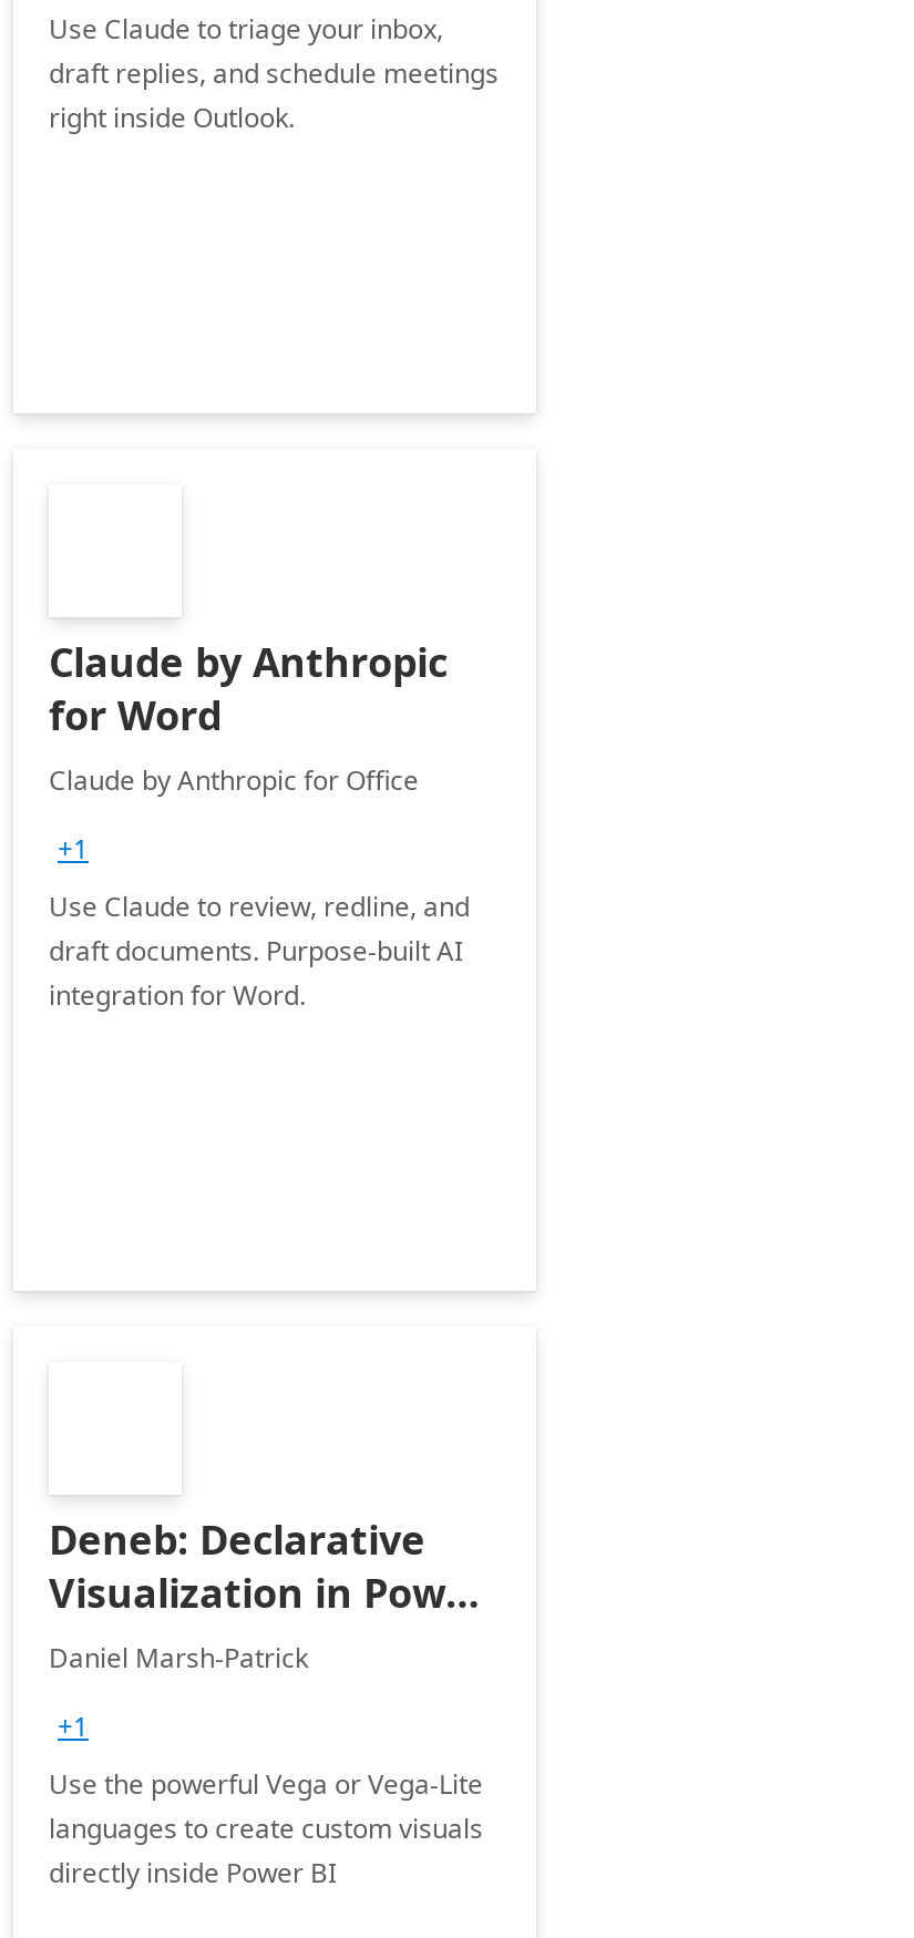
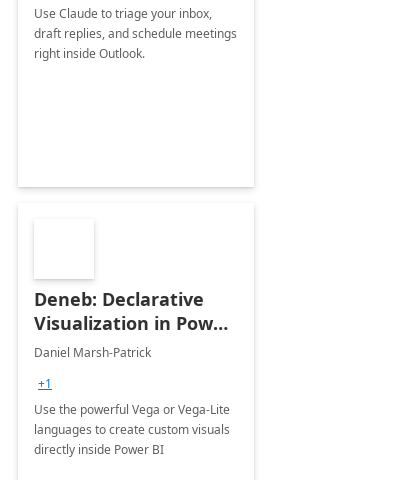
[49,635,470,1014] Claude by Anthropic | for Word | Claude by Anthropic for Office | +1 | Use Claude to review, redline, and | draft documents. Purpose-built AI | integration for Word. -> none

